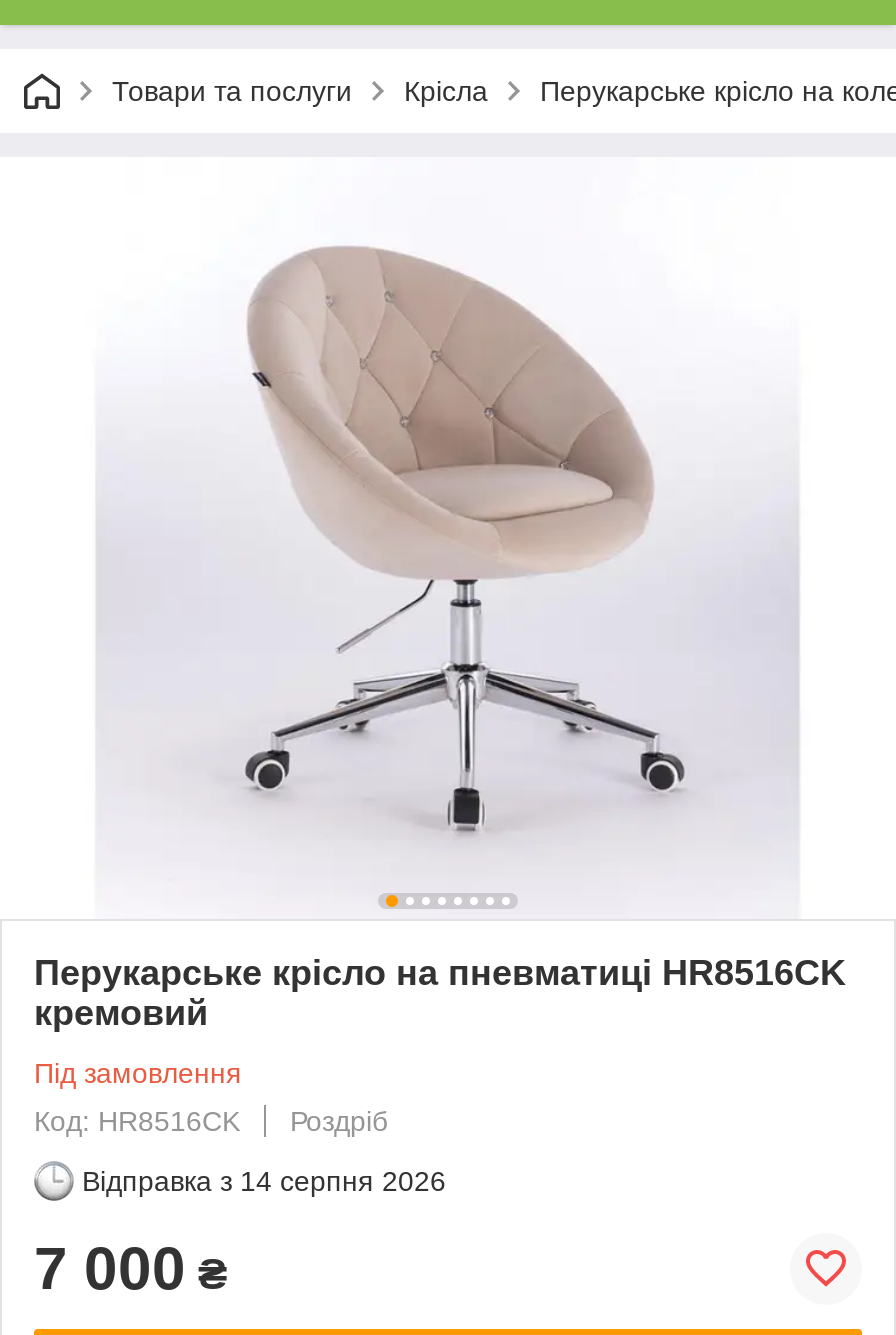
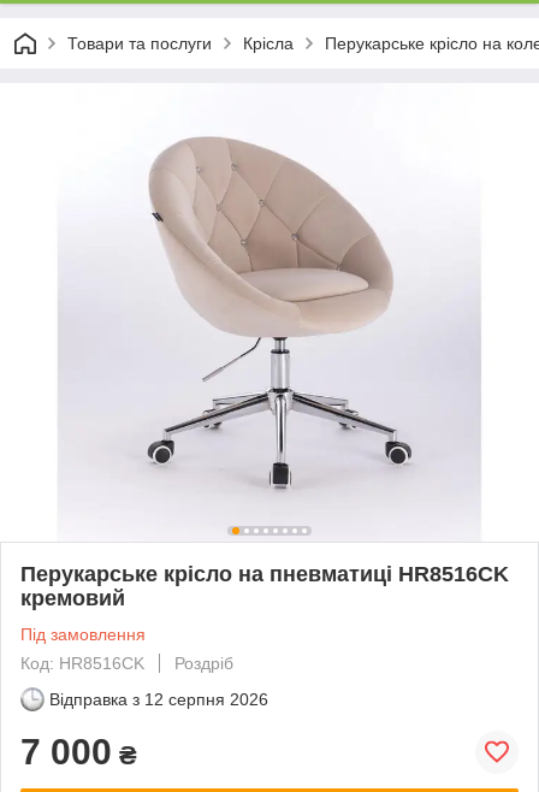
[82,1165,446,1197] Відправка з 14 серпня 2026 -> [49,689,268,709] Відправка з 12 серпня 2026

